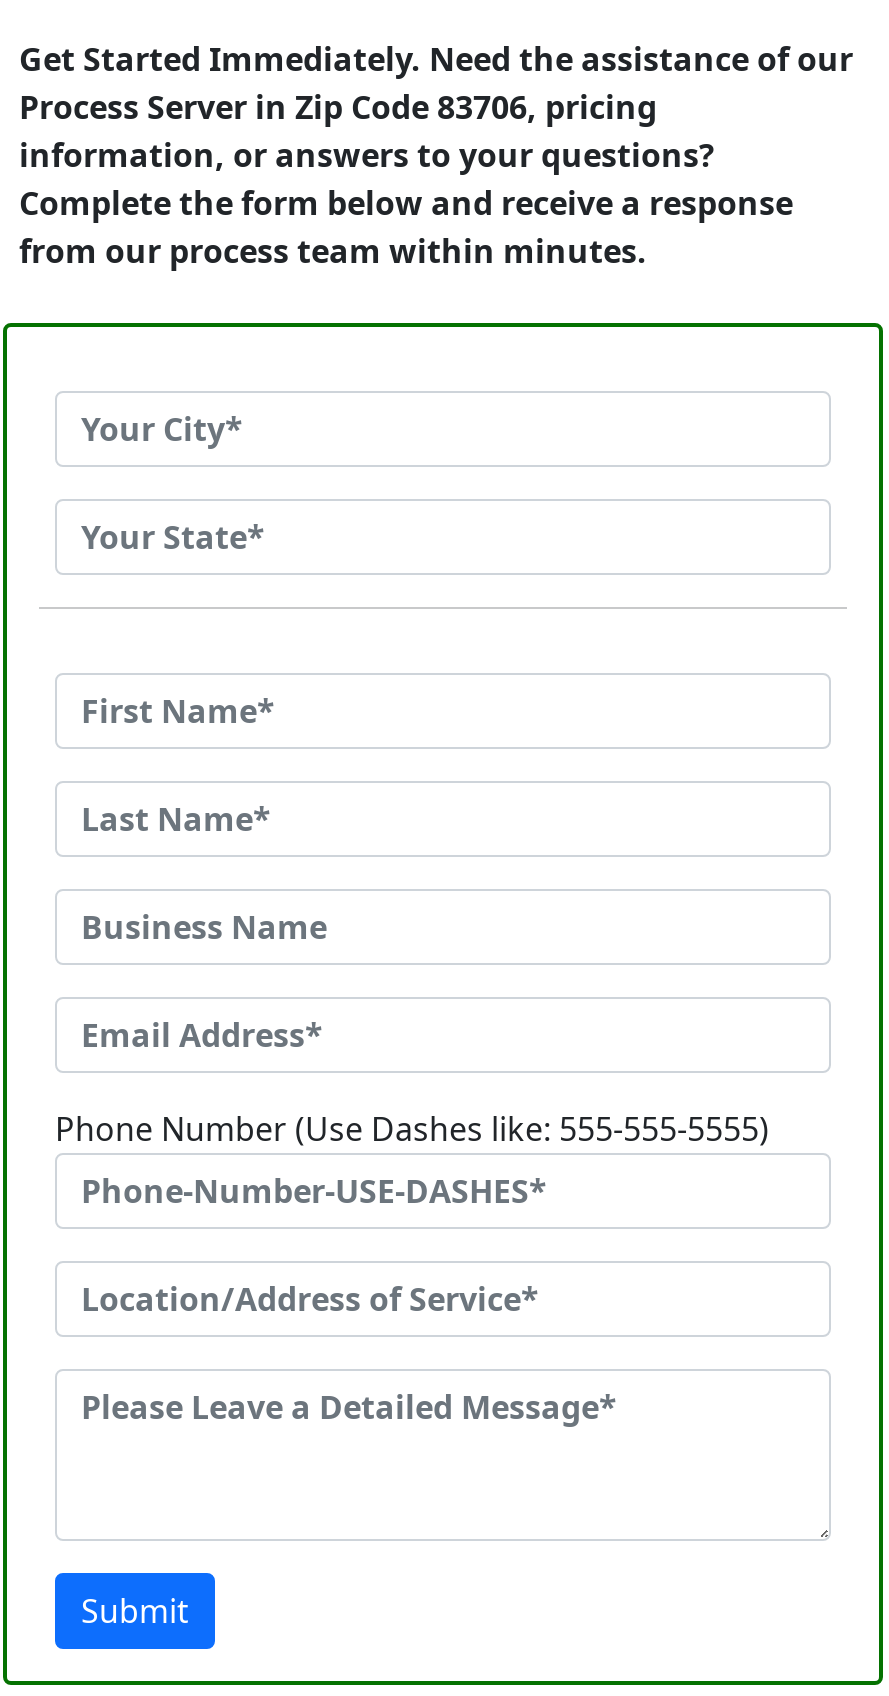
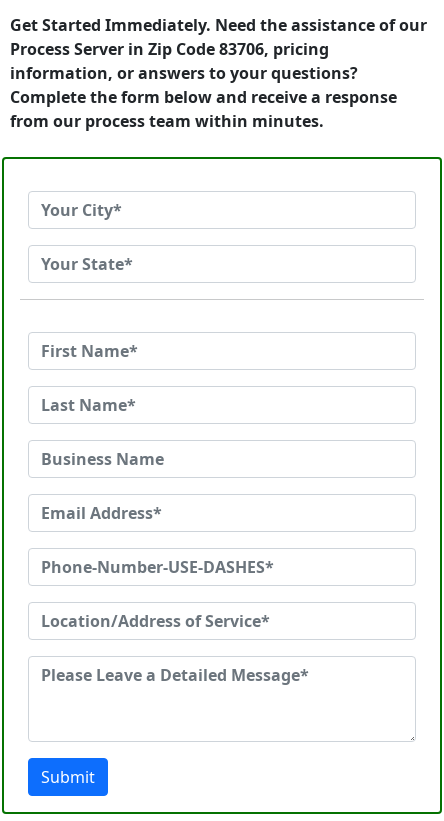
[55,1107,769,1151] Phone Number (Use Dashes like: 555-555-5555) -> none

